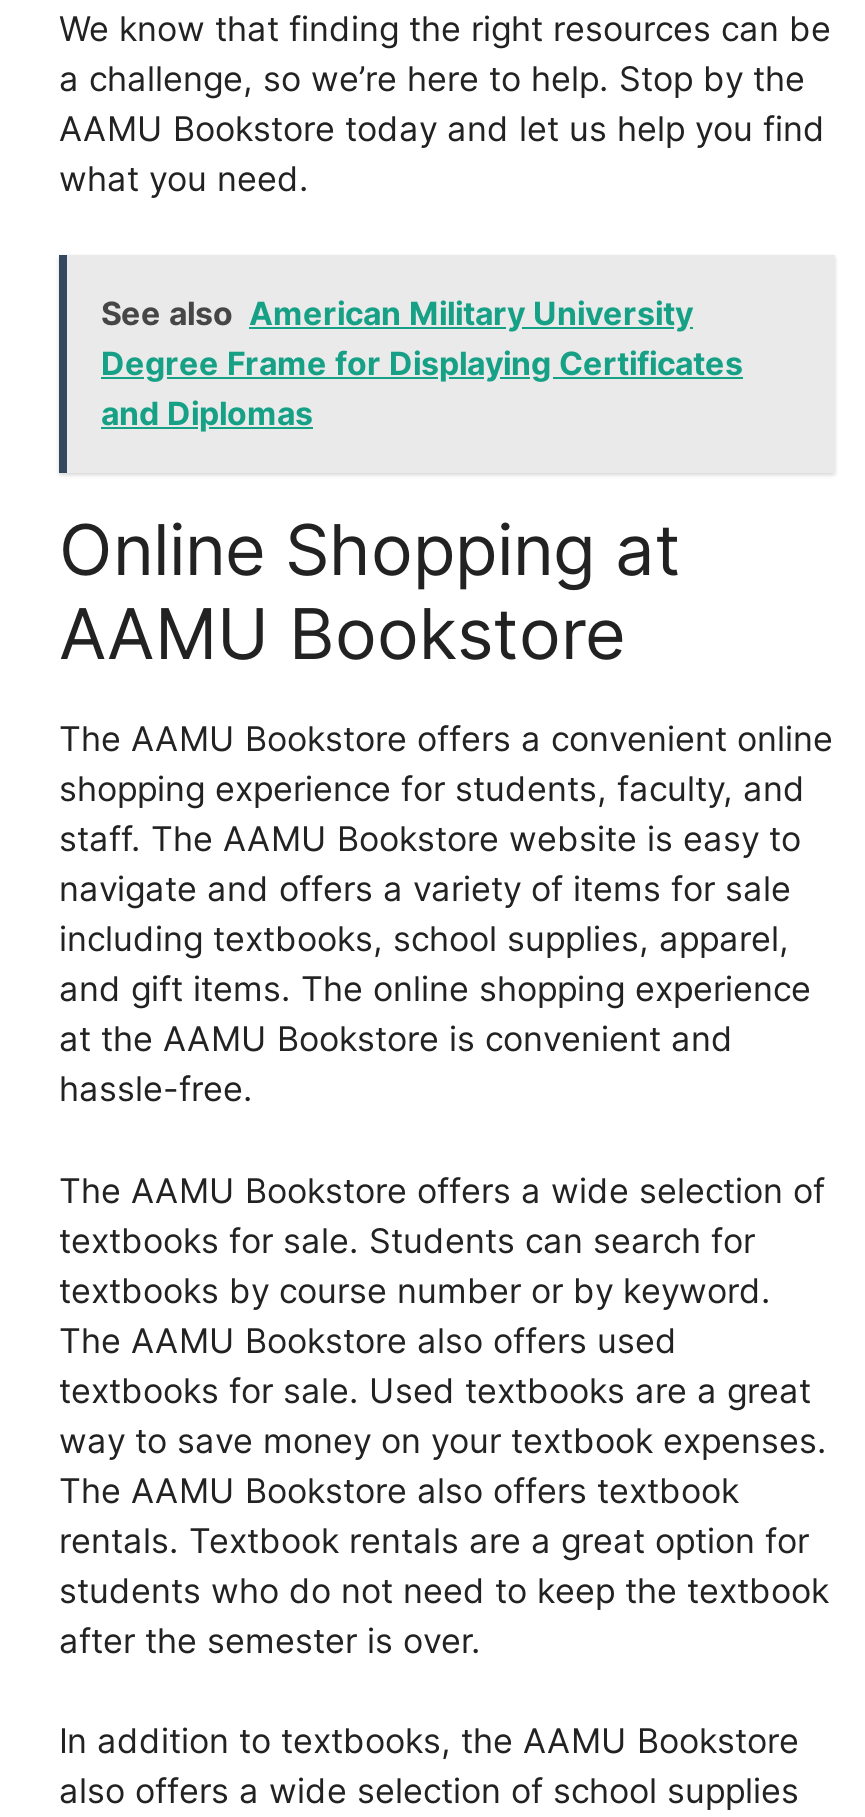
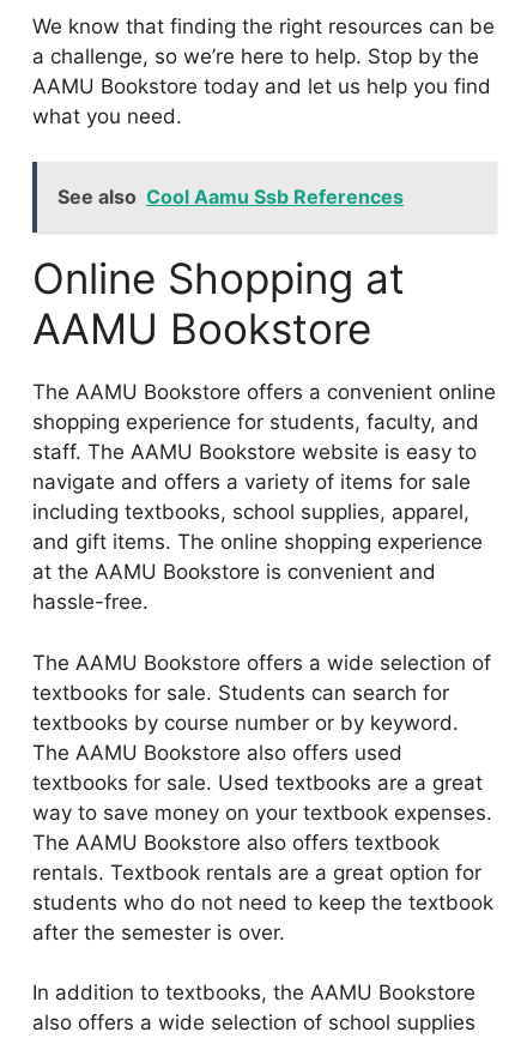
[101,294,743,434] See also American Military University | Degree Frame for Displaying Certificates | and Diplomas -> [57,185,404,209] See also Cool Aamu Ssb References

